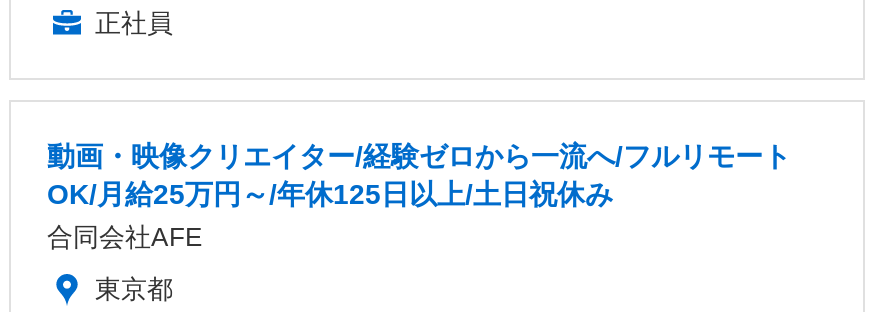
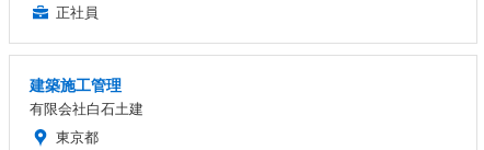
[47,141,791,253] 動画・映像クリエイター/経験ゼロから一流へ/フルリモート | OK/月給25万円～/年休125日以上/土日祝休み | 合同会社AFE -> [30,77,143,117] 建築施工管理 | 有限会社白石土建

